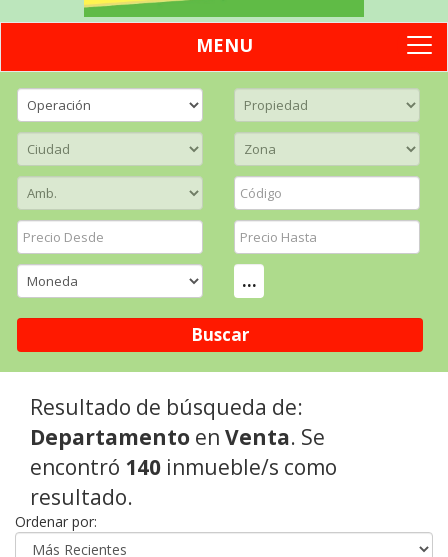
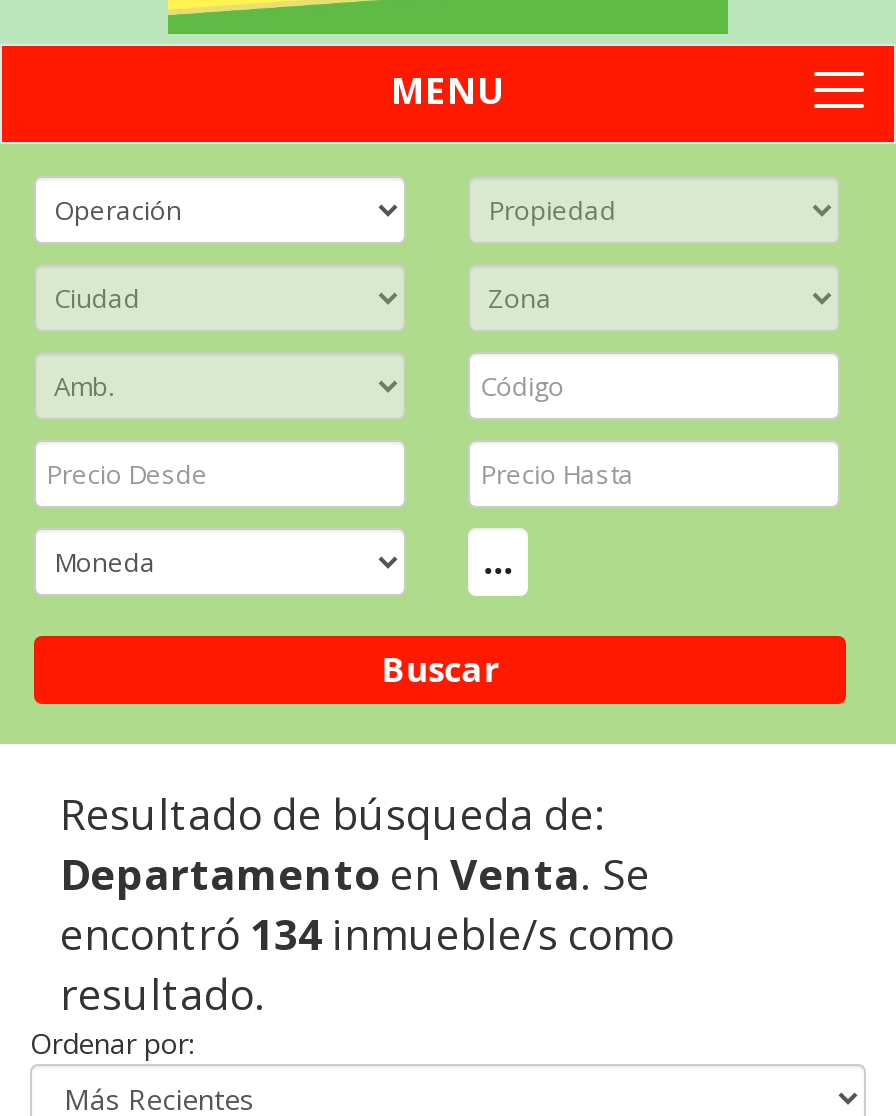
[30,453,337,481] encontró 140 inmueble/s como -> [60,906,674,962] encontró 134 inmueble/s como

